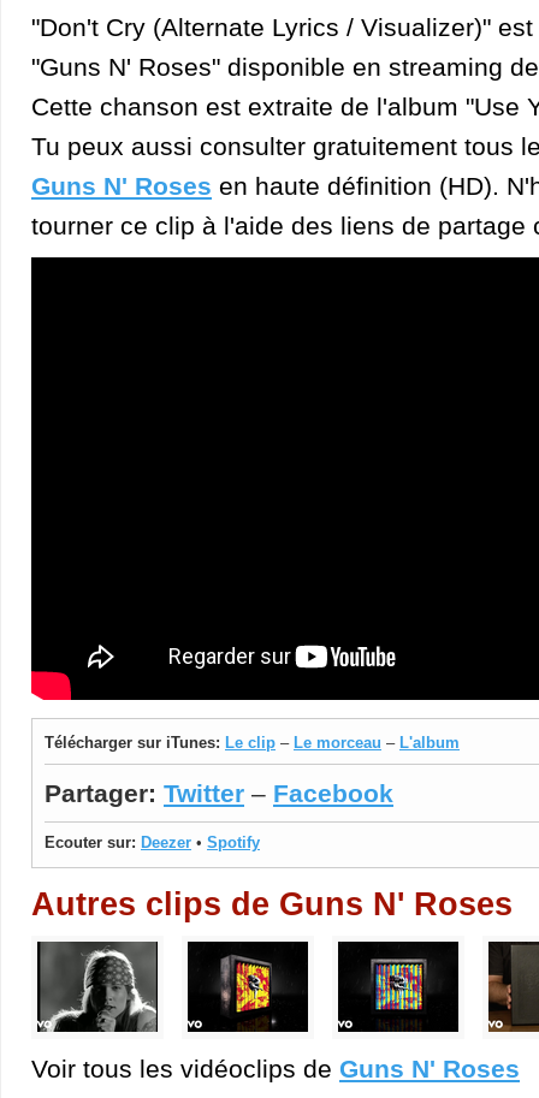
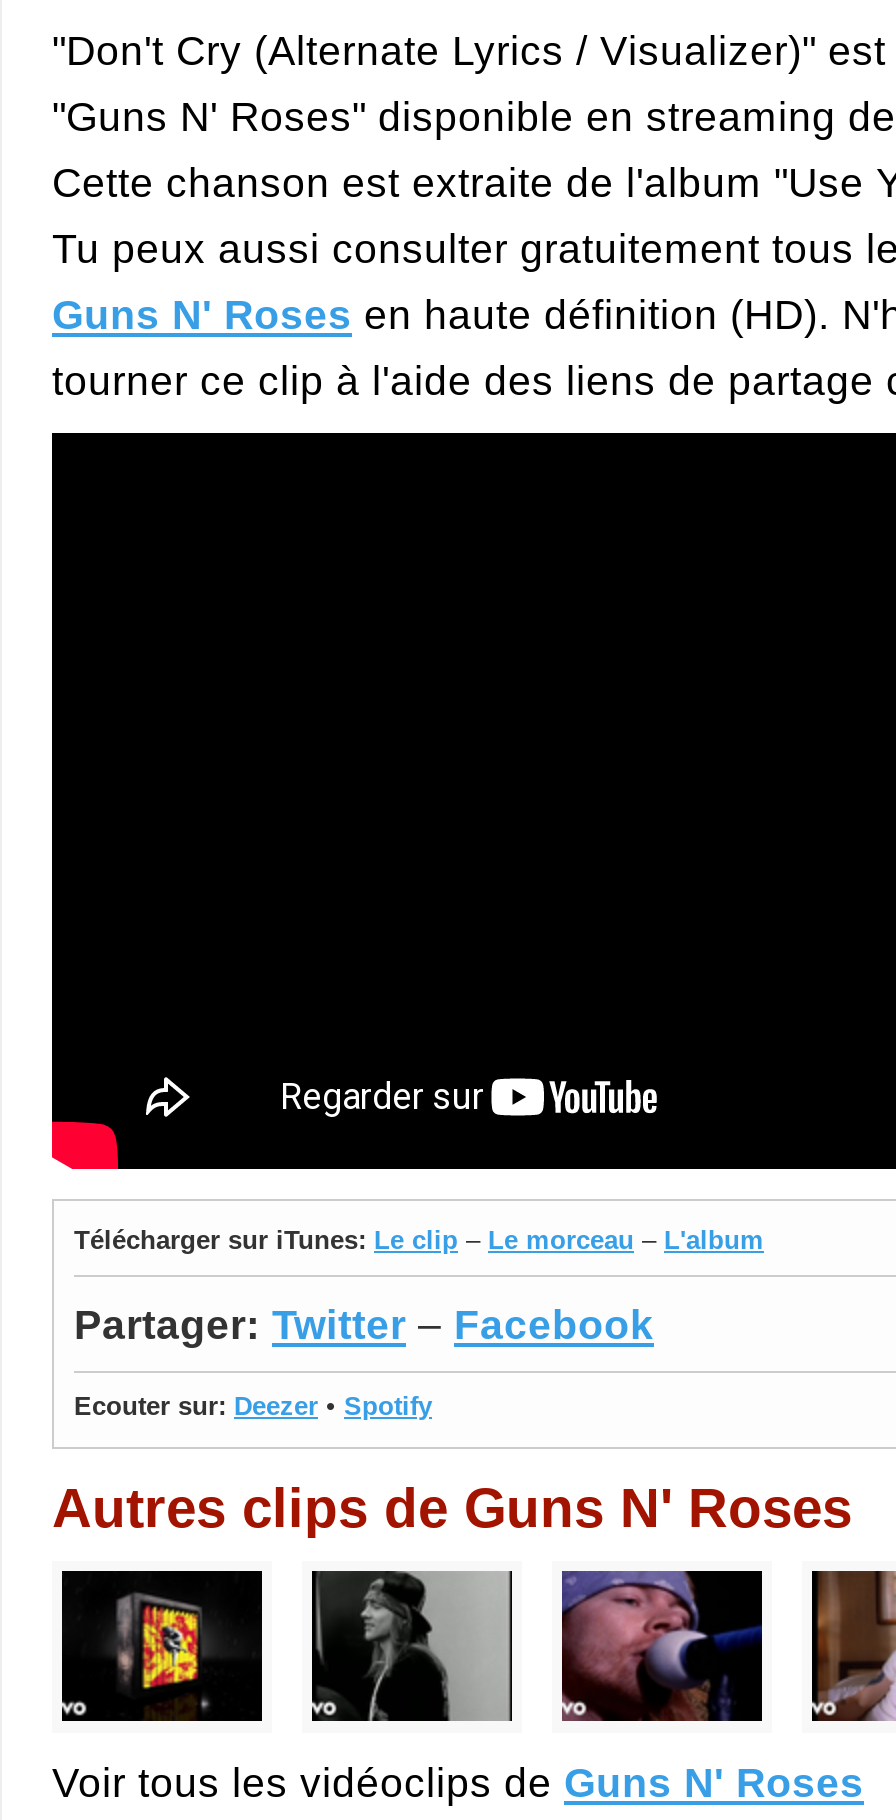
[40,942,158,1032] [image] -> [66,1571,262,1723] [image]
[190,942,308,1032] [image] -> [316,1571,512,1721] [image]
[337,940,458,1033] [image] -> [560,1569,762,1723] [image]
[487,942,535,1033] [image] -> [810,1569,890,1721] [image]

